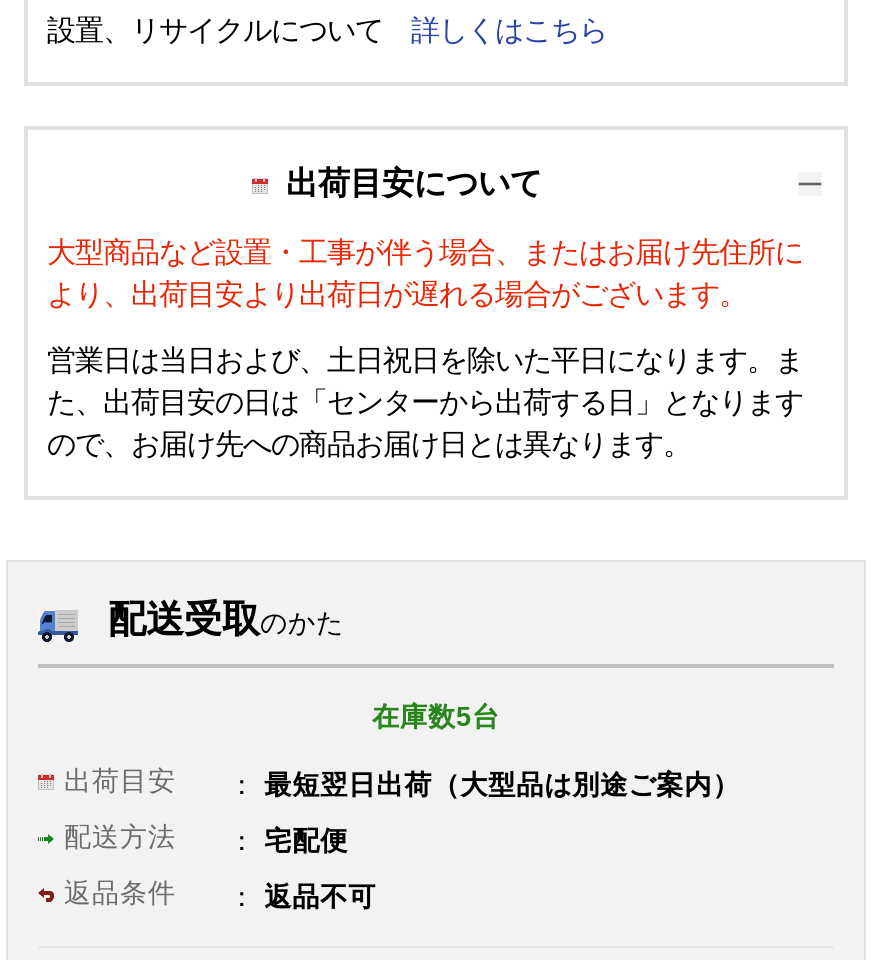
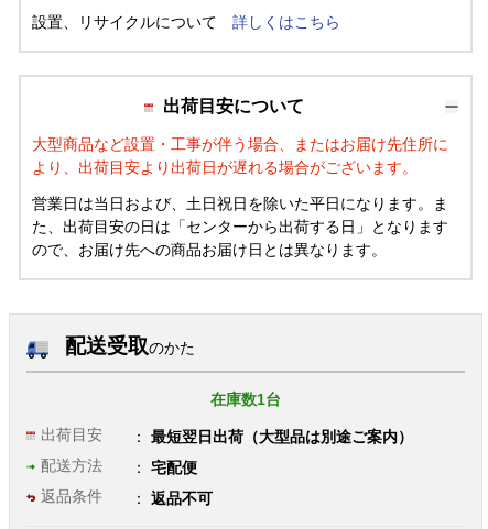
[372,703,500,733] 在庫数5台 -> [210,392,281,408] 在庫数1台

